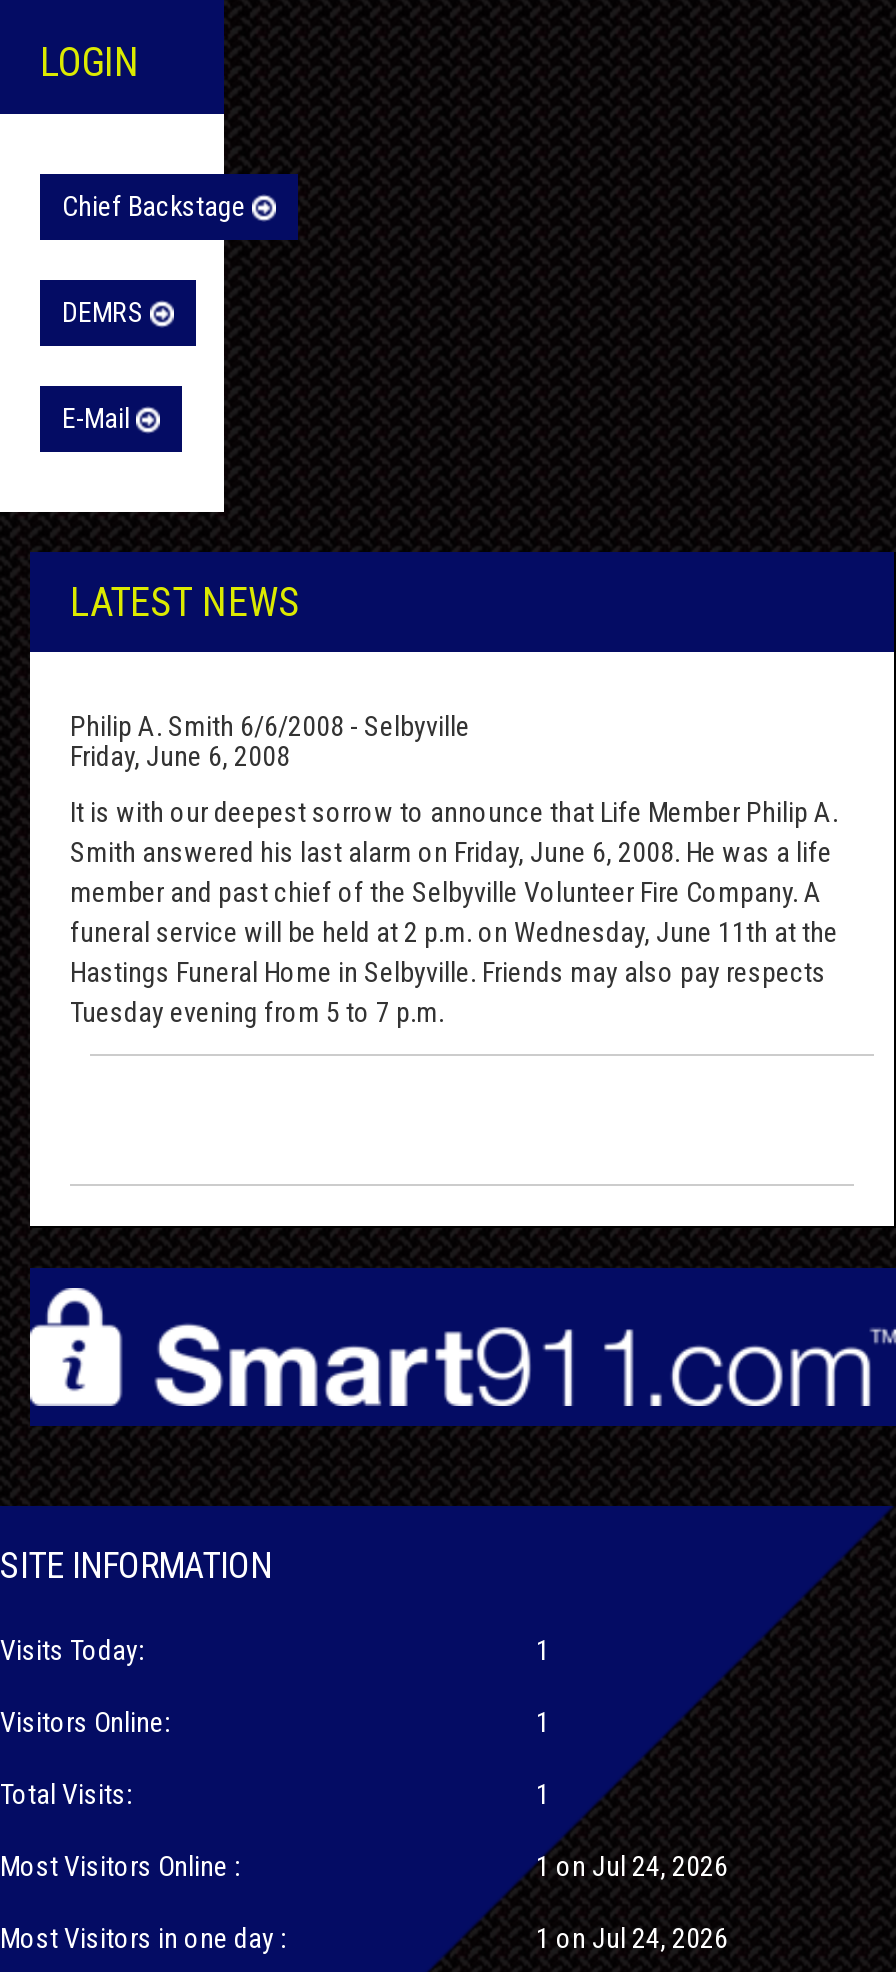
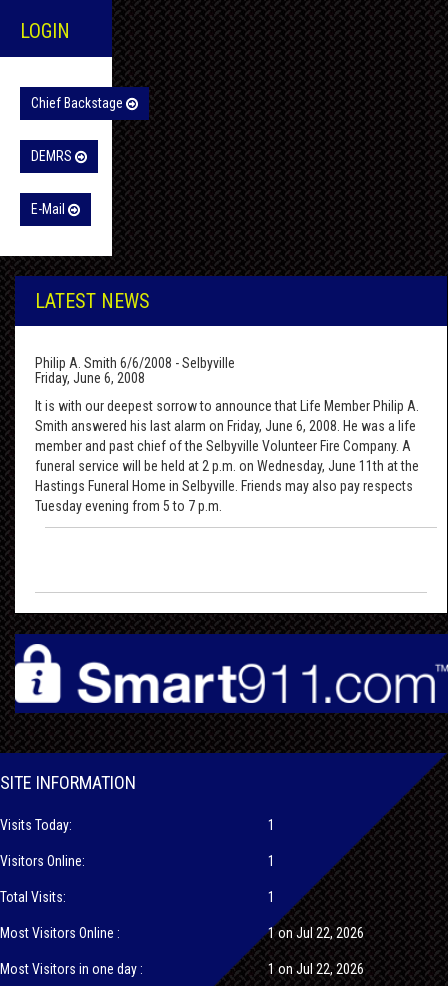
[536,1850,728,1882] 1 on Jul 24, 2026 -> [268,925,364,941] 1 on Jul 22, 2026
[536,1922,728,1954] 1 on Jul 24, 2026 -> [268,961,364,977] 1 on Jul 22, 2026

